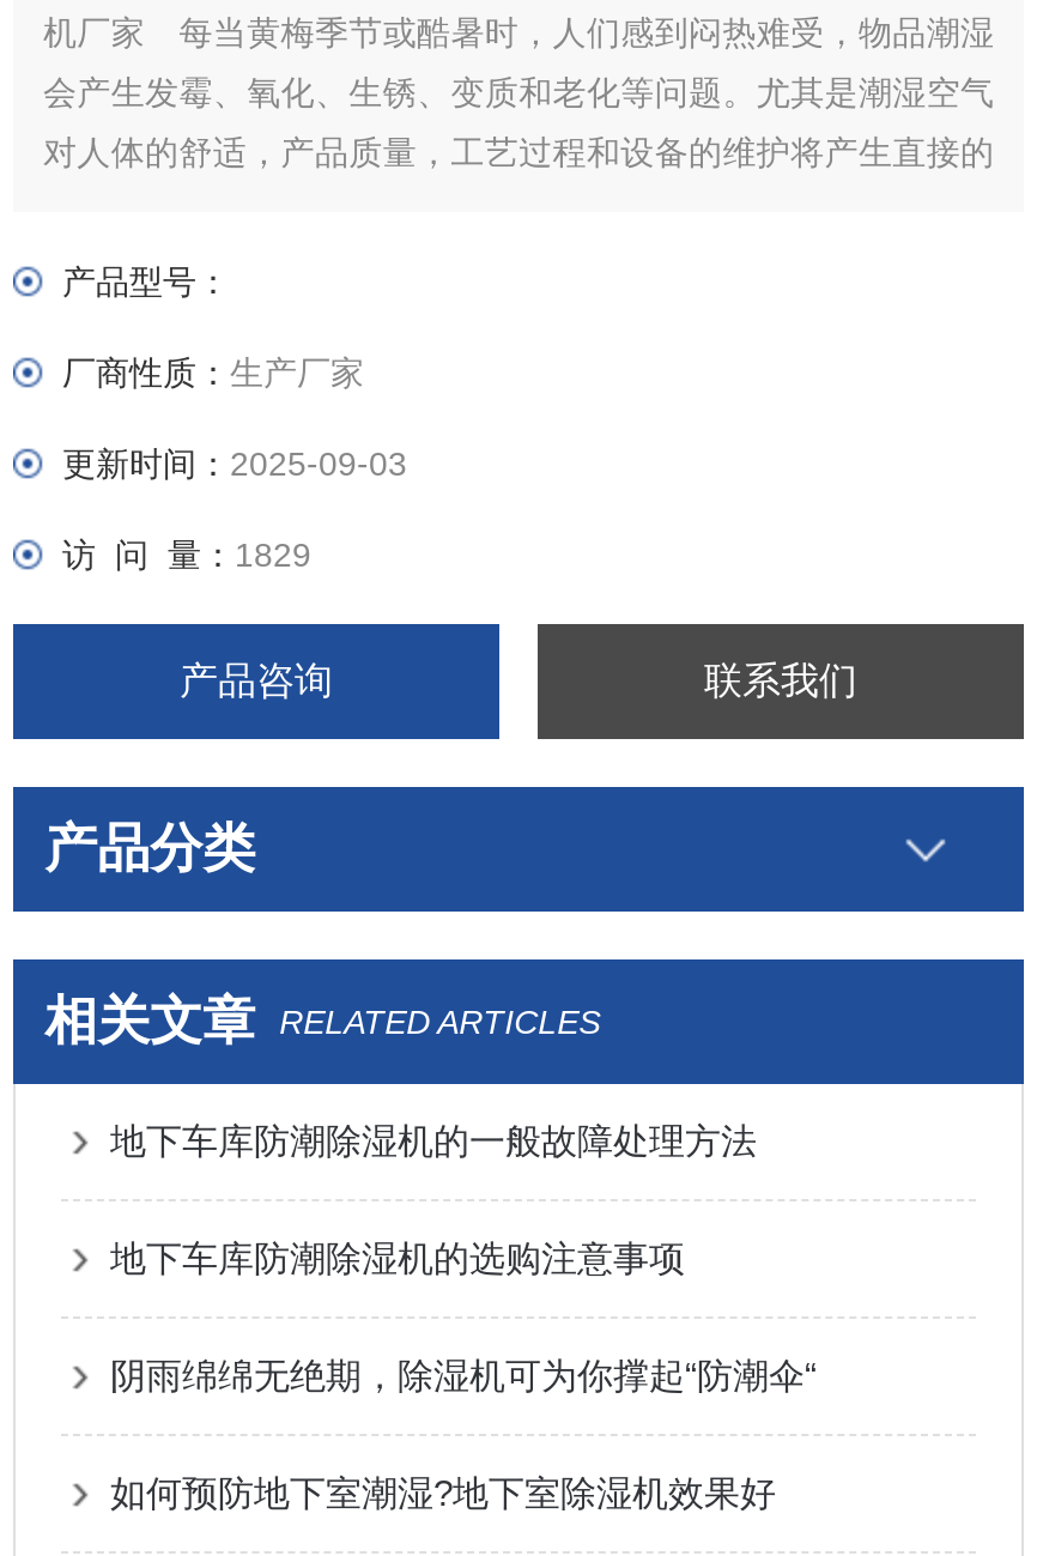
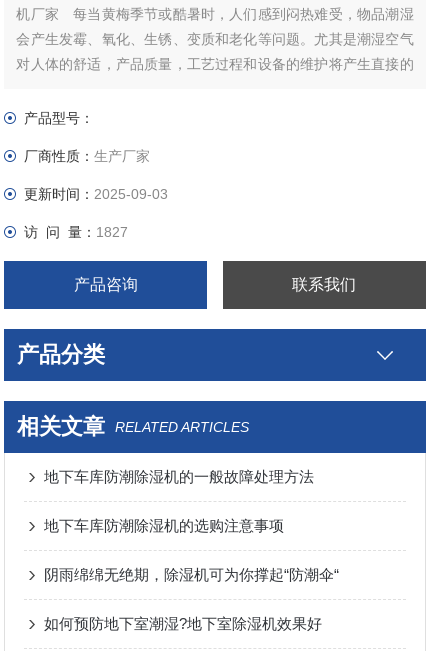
[62,535,311,574] 访 问 量：1829 -> [24,224,128,240] 访 问 量：1827

